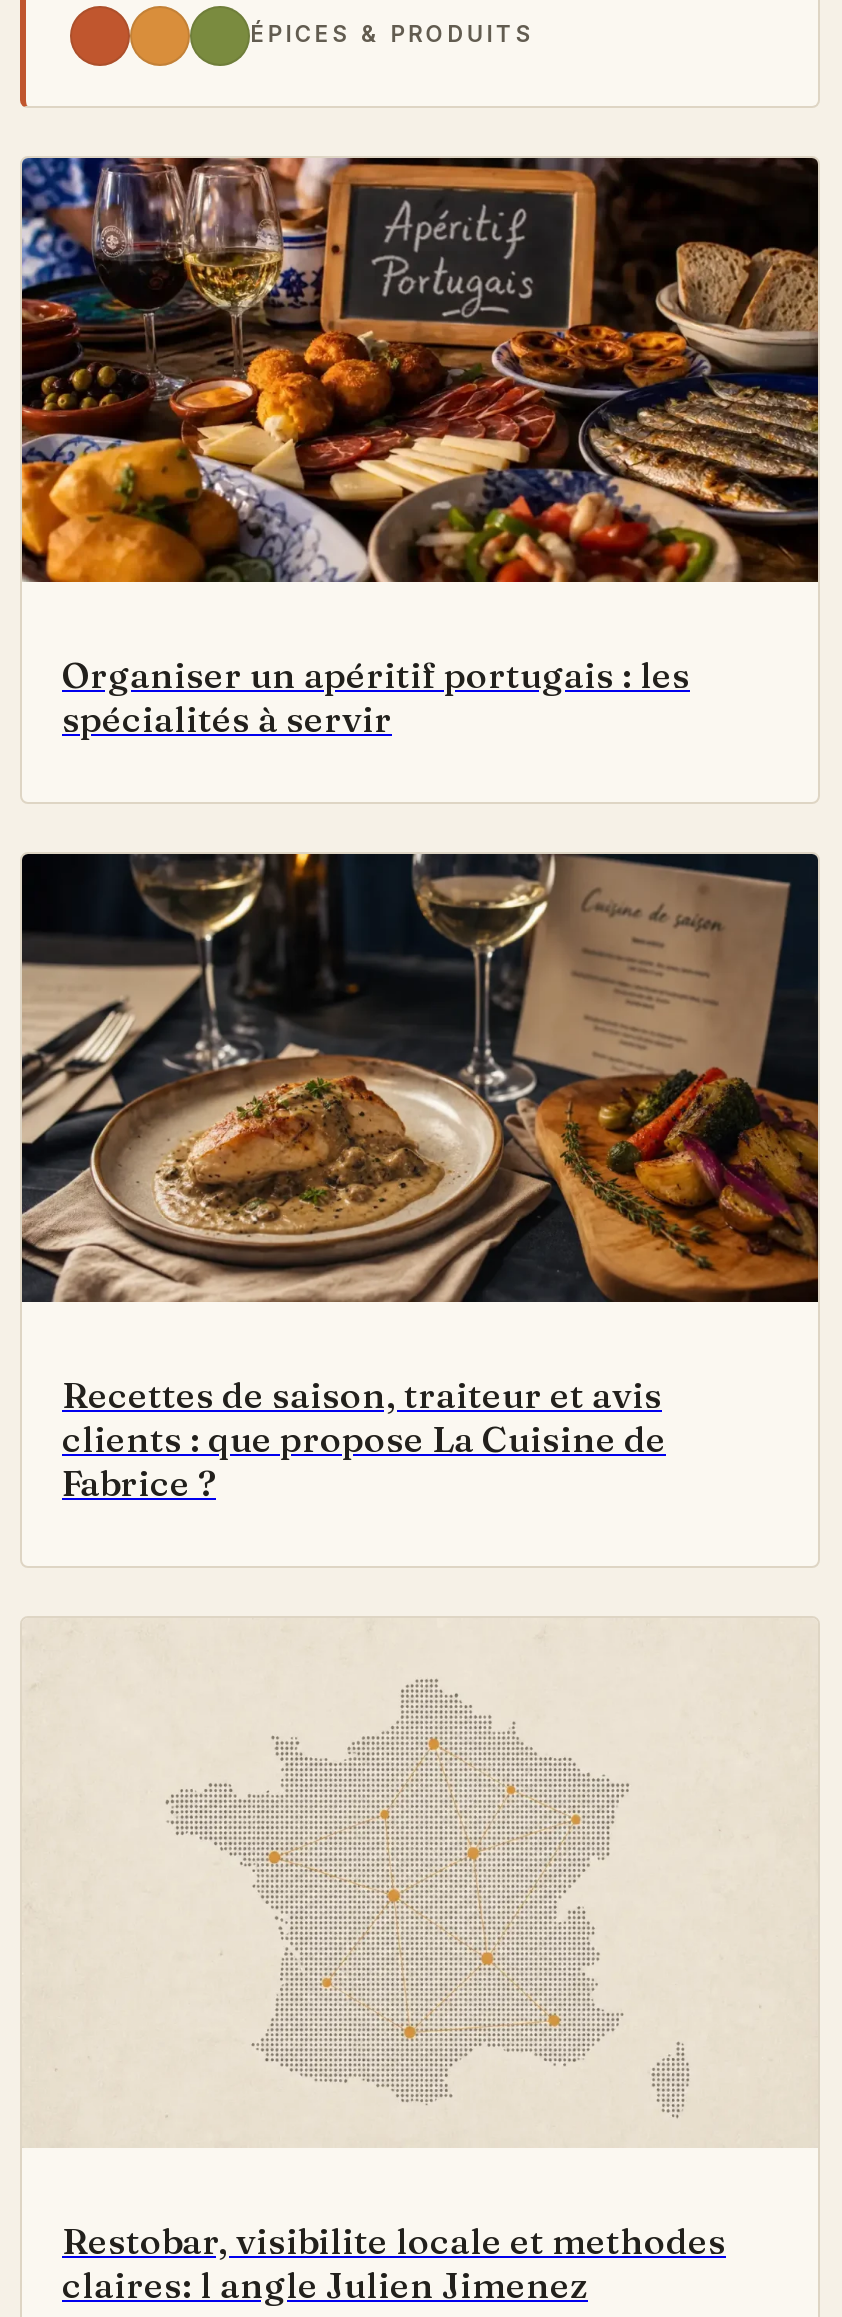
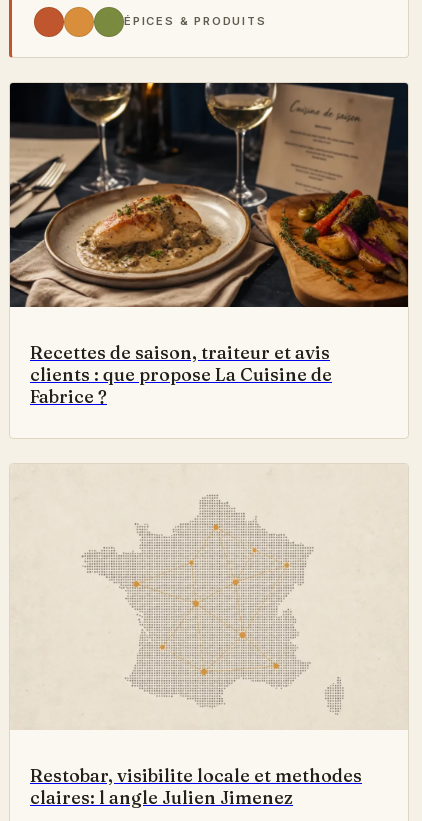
[20,156,820,742] [image] | Organiser un apéritif portugais : les | spécialités à servir -> none

